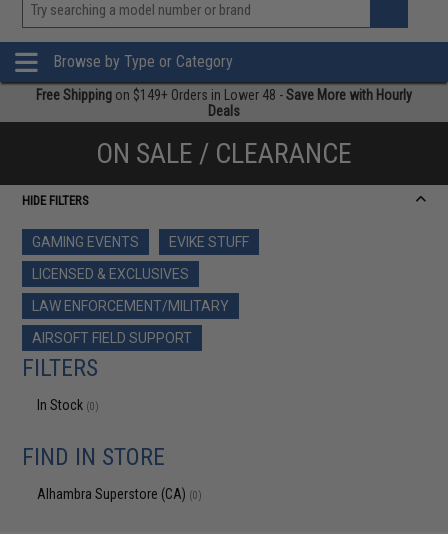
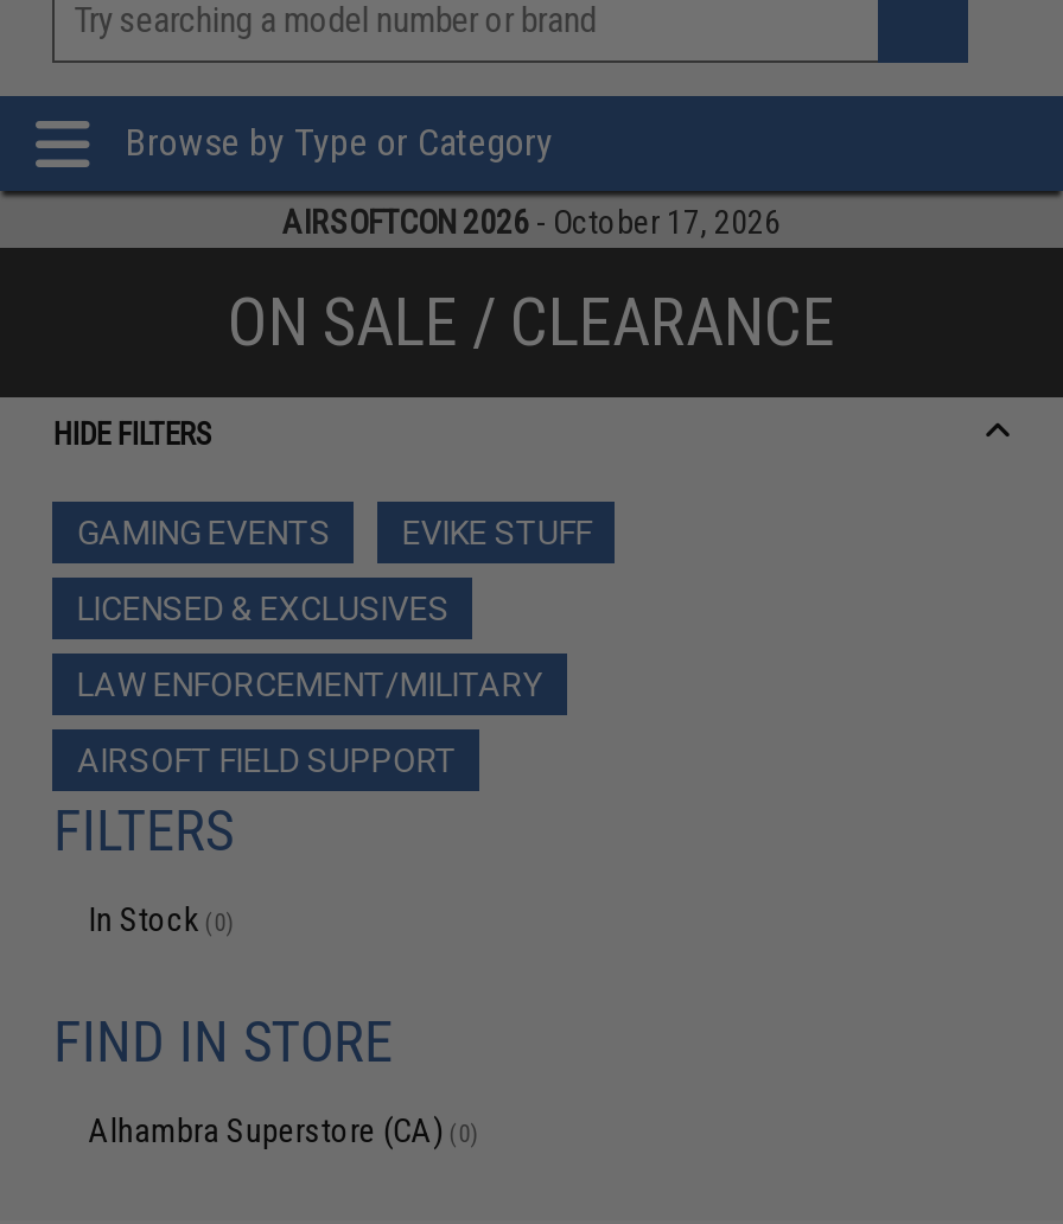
[36,87,412,119] Free Shipping on $149+ Orders in Lower 48 - Save More with Hourly | Deals -> [282,203,781,241] AIRSOFTCON 2026 - October 17, 2026

